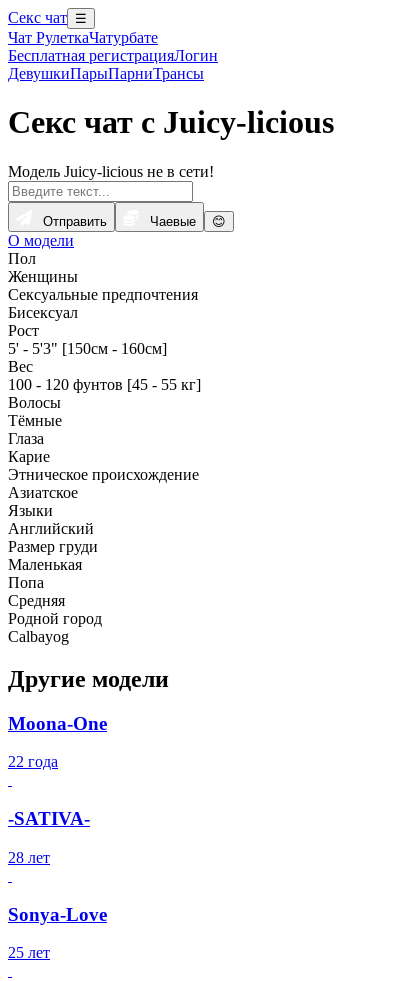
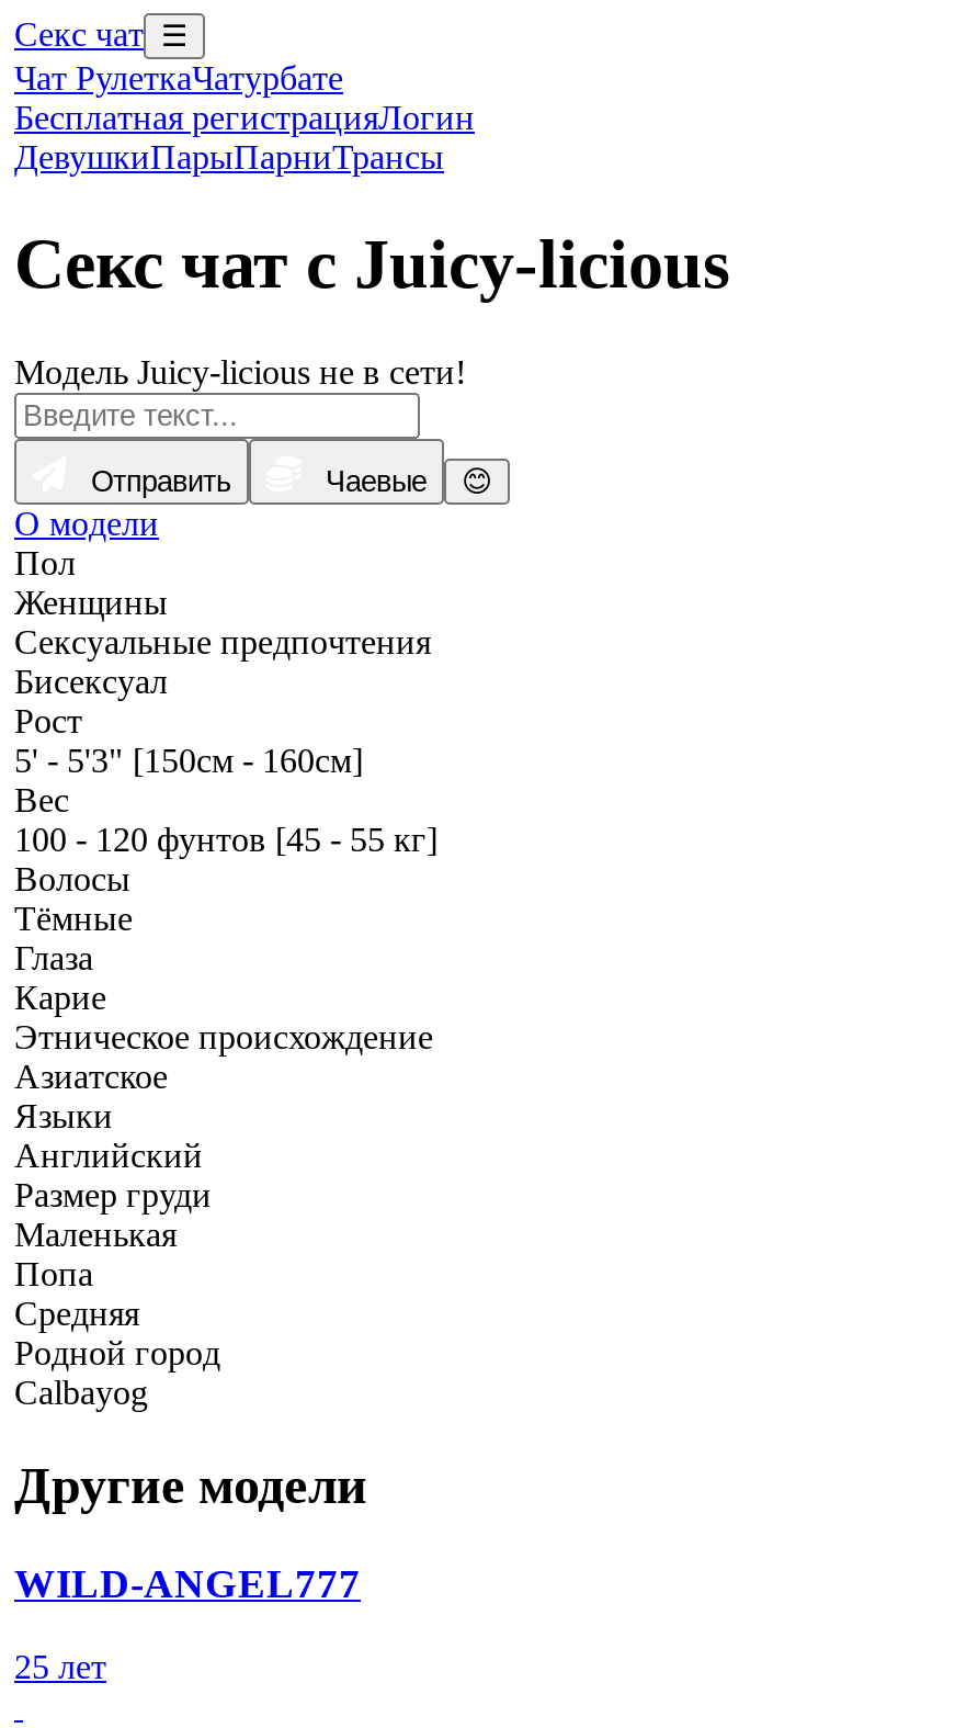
[8,713,107,925] Moona-One | 22 года | -SATIVA- | 28 лет | Sonya-Love -> [14,1559,361,1606] WILD-ANGEL777

